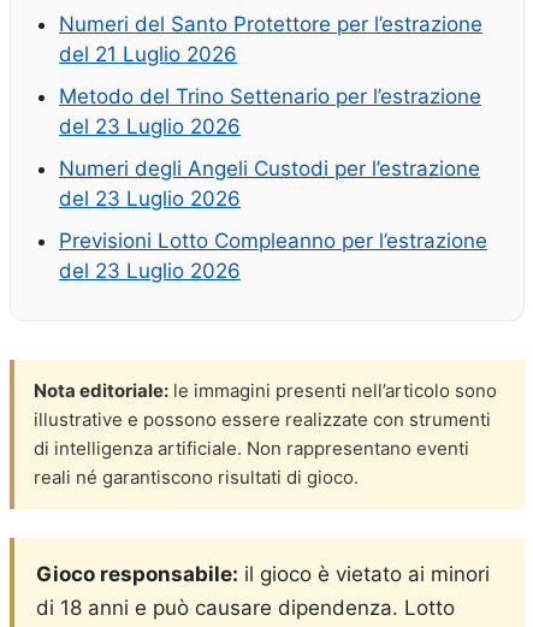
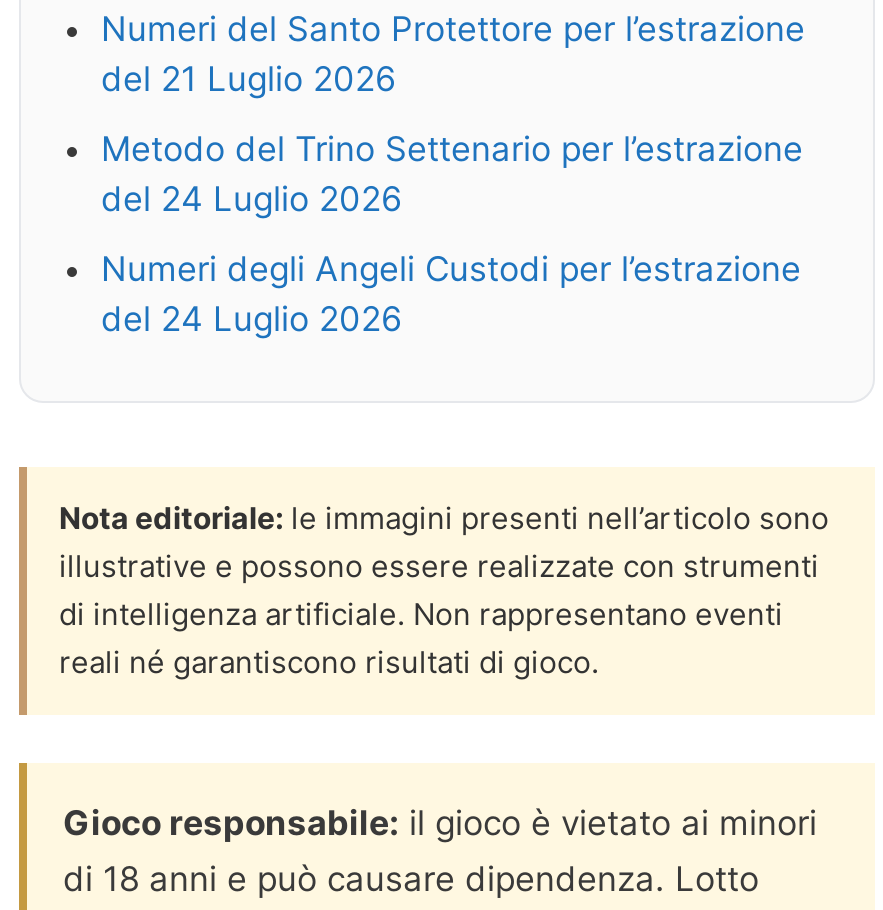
[59,114,241,138] del 23 Luglio 2026 -> [101,179,403,219] del 24 Luglio 2026
[59,187,487,283] del 23 Luglio 2026 | Previsioni Lotto Compleanno per l’estrazione | del 23 Luglio 2026 -> [101,299,403,339] del 24 Luglio 2026

